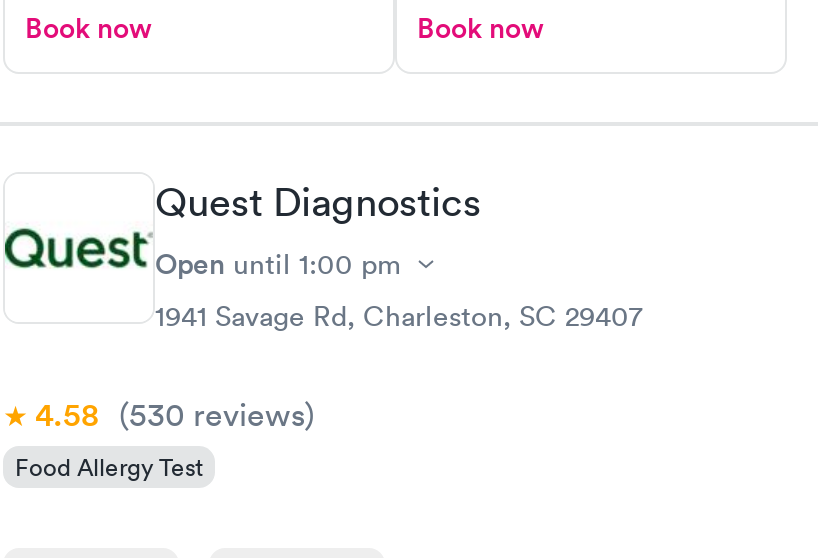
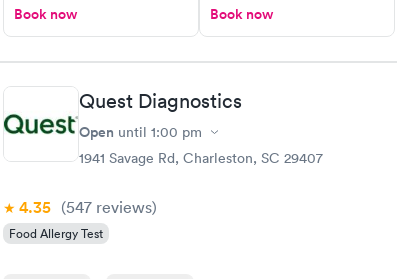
[35,394,315,436] 4.58 (530 reviews) -> [19,197,157,218] 4.35 (547 reviews)

